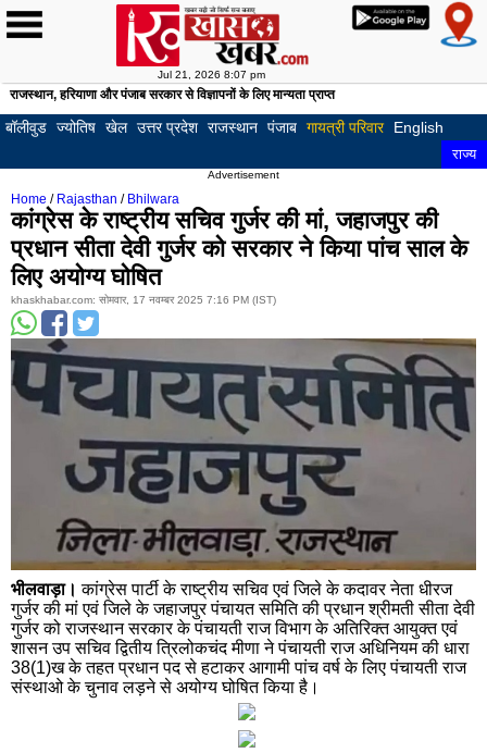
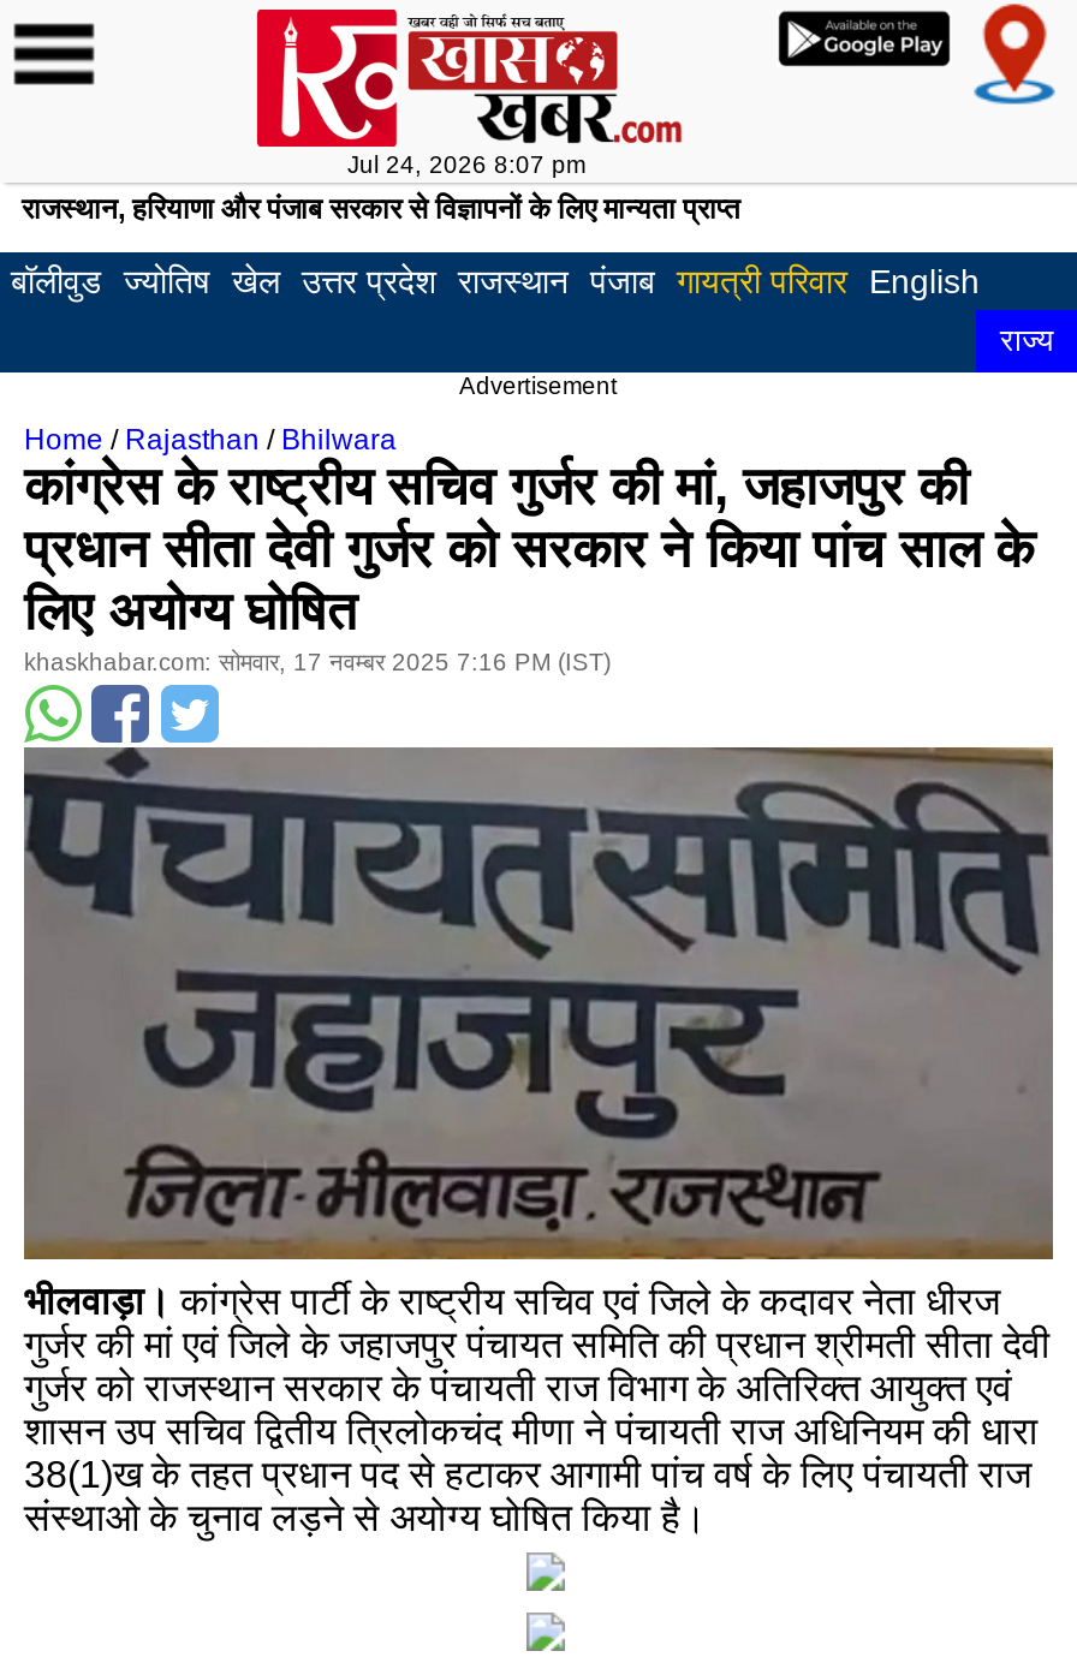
[157,69,265,81] Jul 21, 2026 8:07 pm -> [347,151,585,178] Jul 24, 2026 8:07 pm

